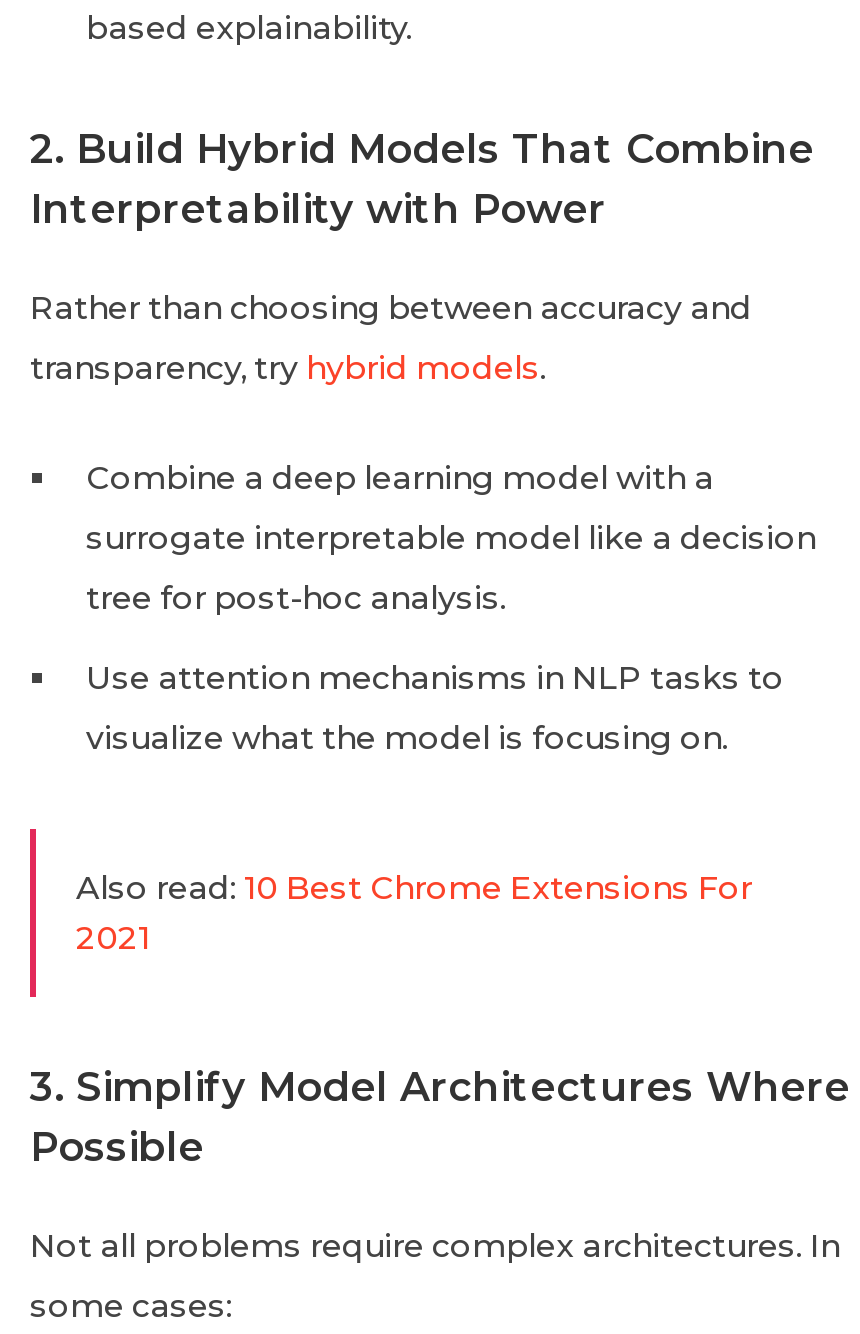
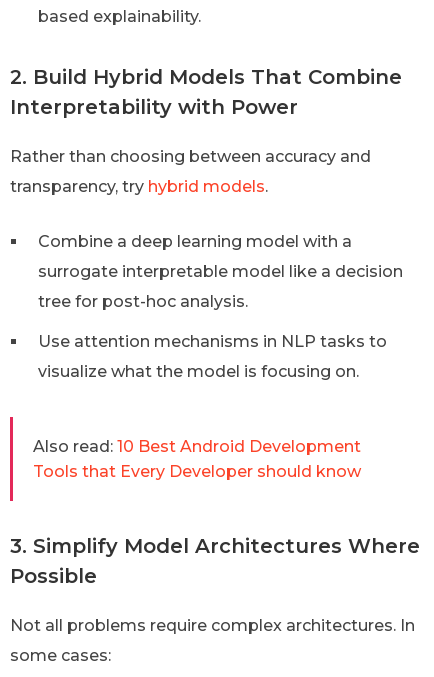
[76,869,752,957] Also read: 10 Best Chrome Extensions For | 2021 -> [33,437,361,481] Also read: 10 Best Android Development | Tools that Every Developer should know

